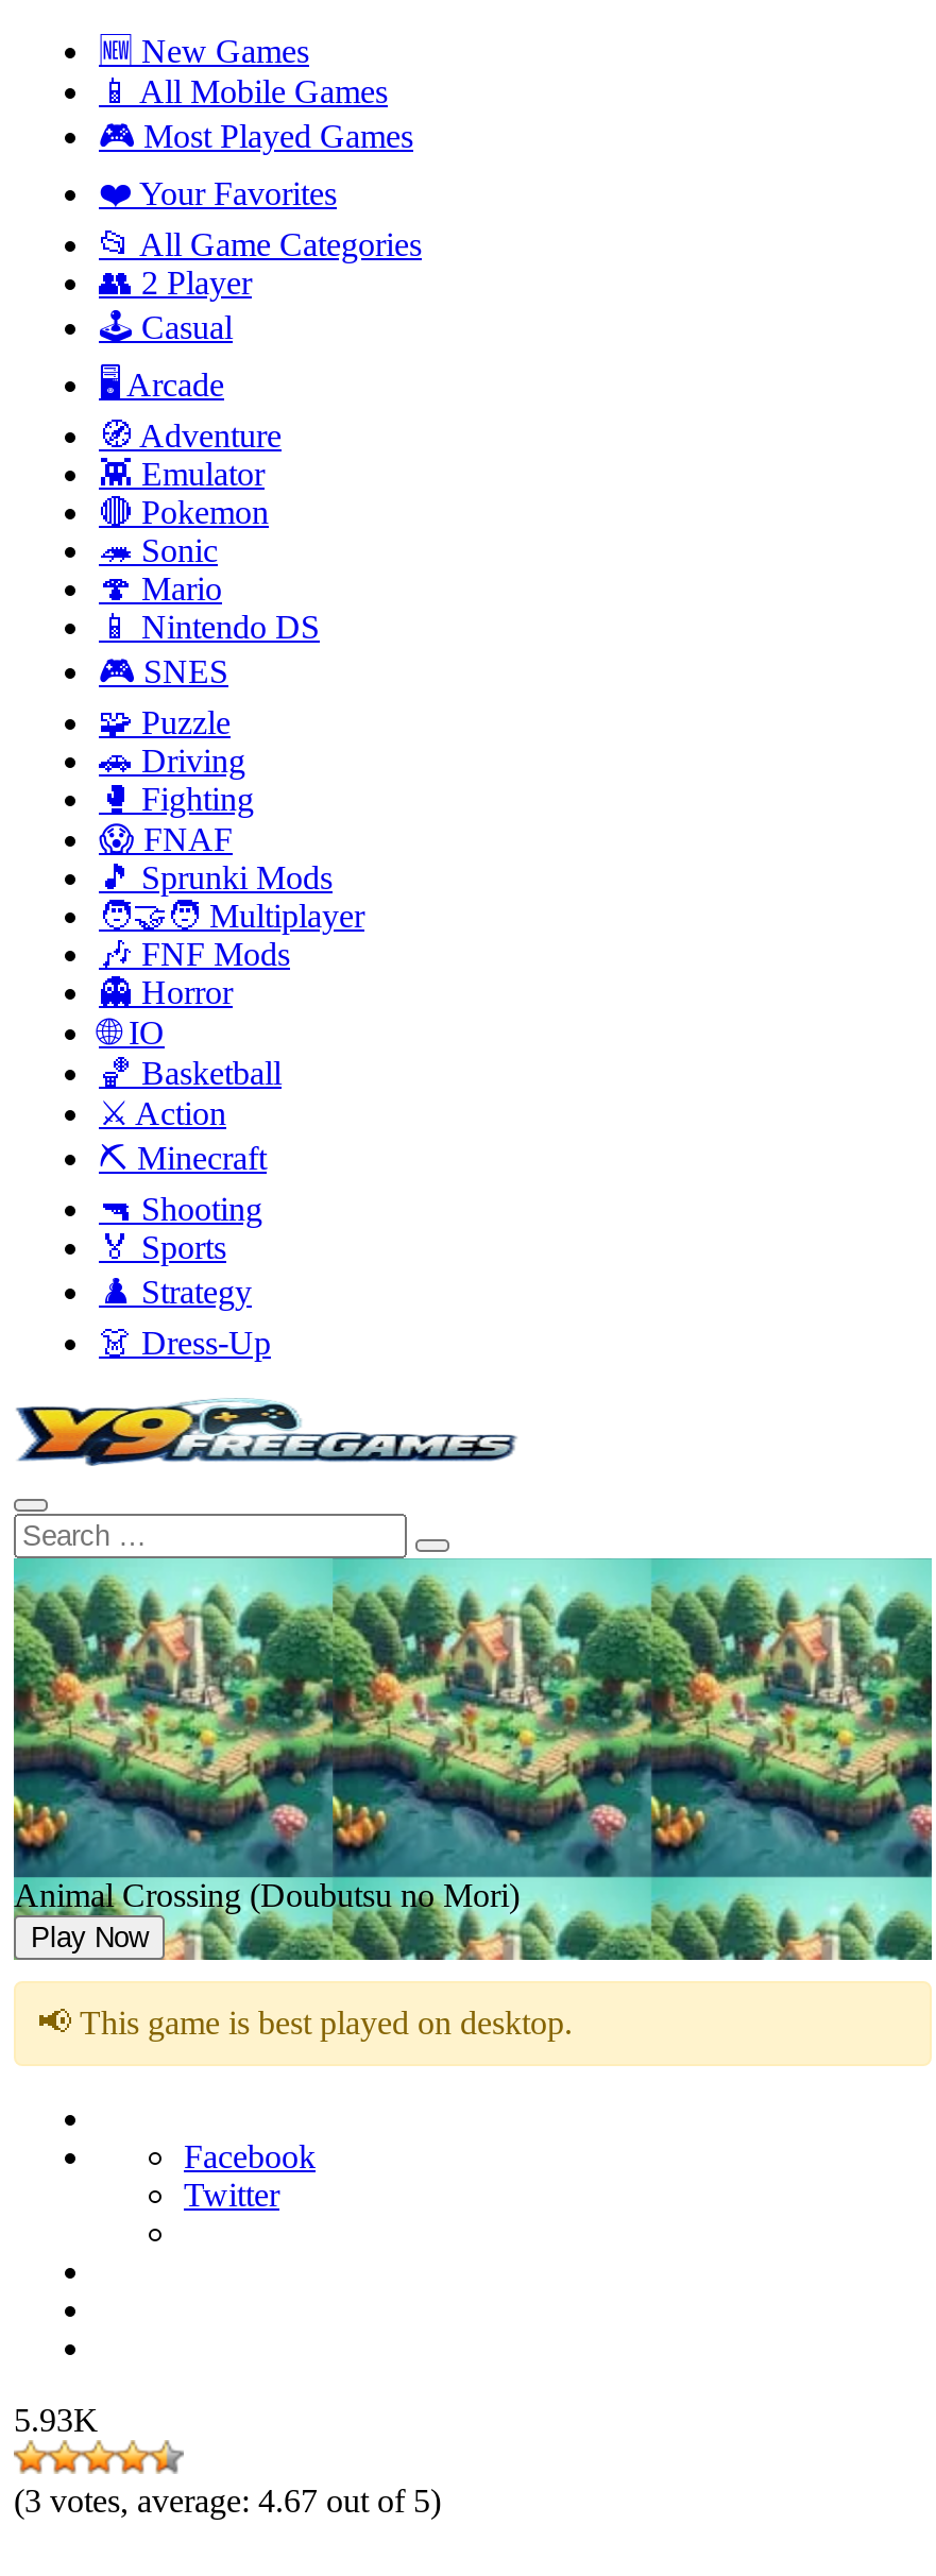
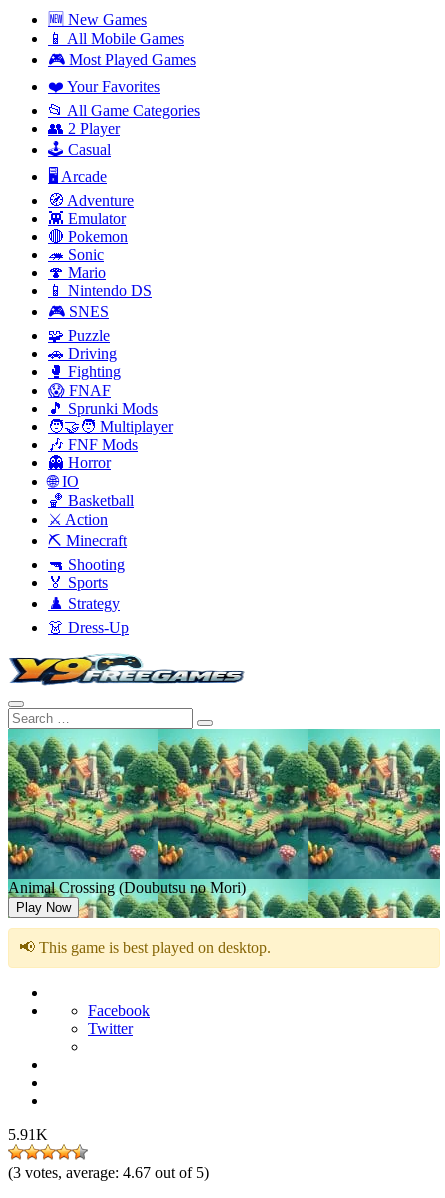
[14,2402,99,2438] 5.93K -> [8,1126,48,1143] 5.91K

